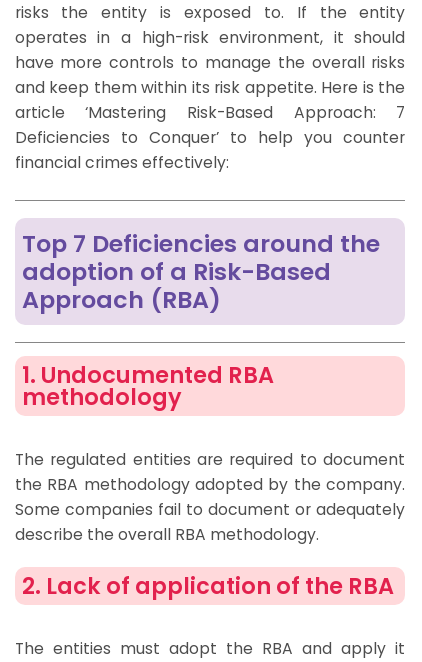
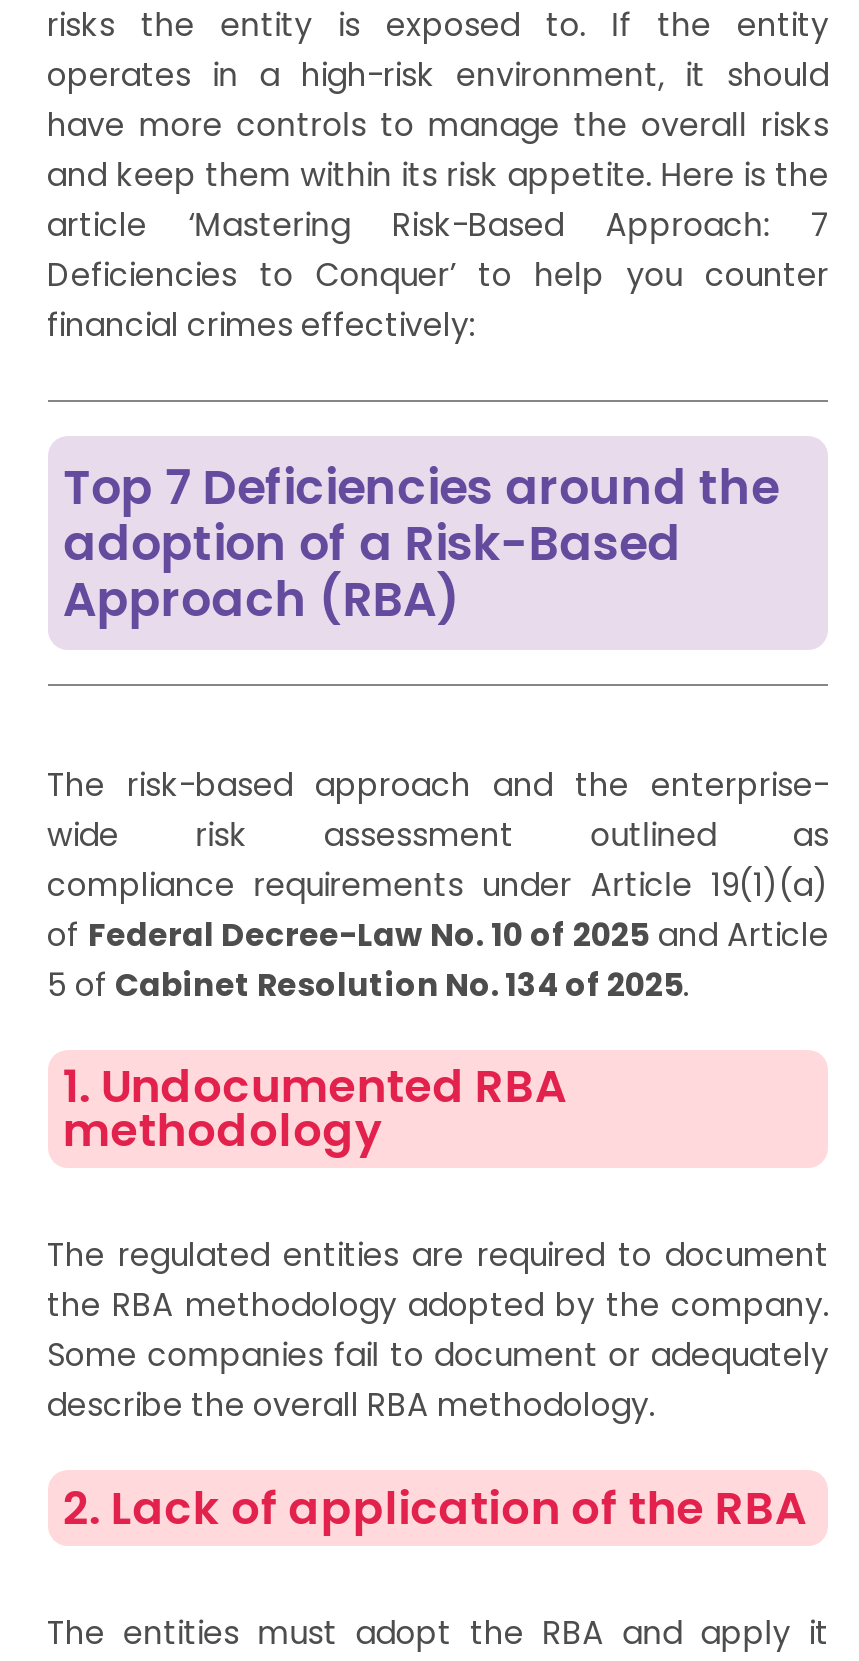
none -> [47,763,829,1005] The risk-based approach and the enterprise- | wide risk assessment outlined as | compliance requirements under Article 19(1)(a) | of Federal Decree-Law No. 10 of 2025 and Article | 5 of Cabinet Resolution No. 134 of 2025.

